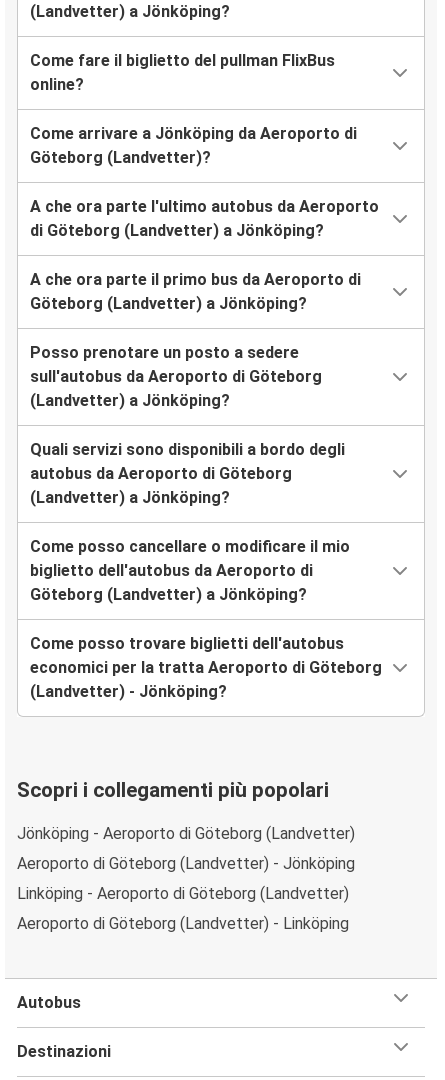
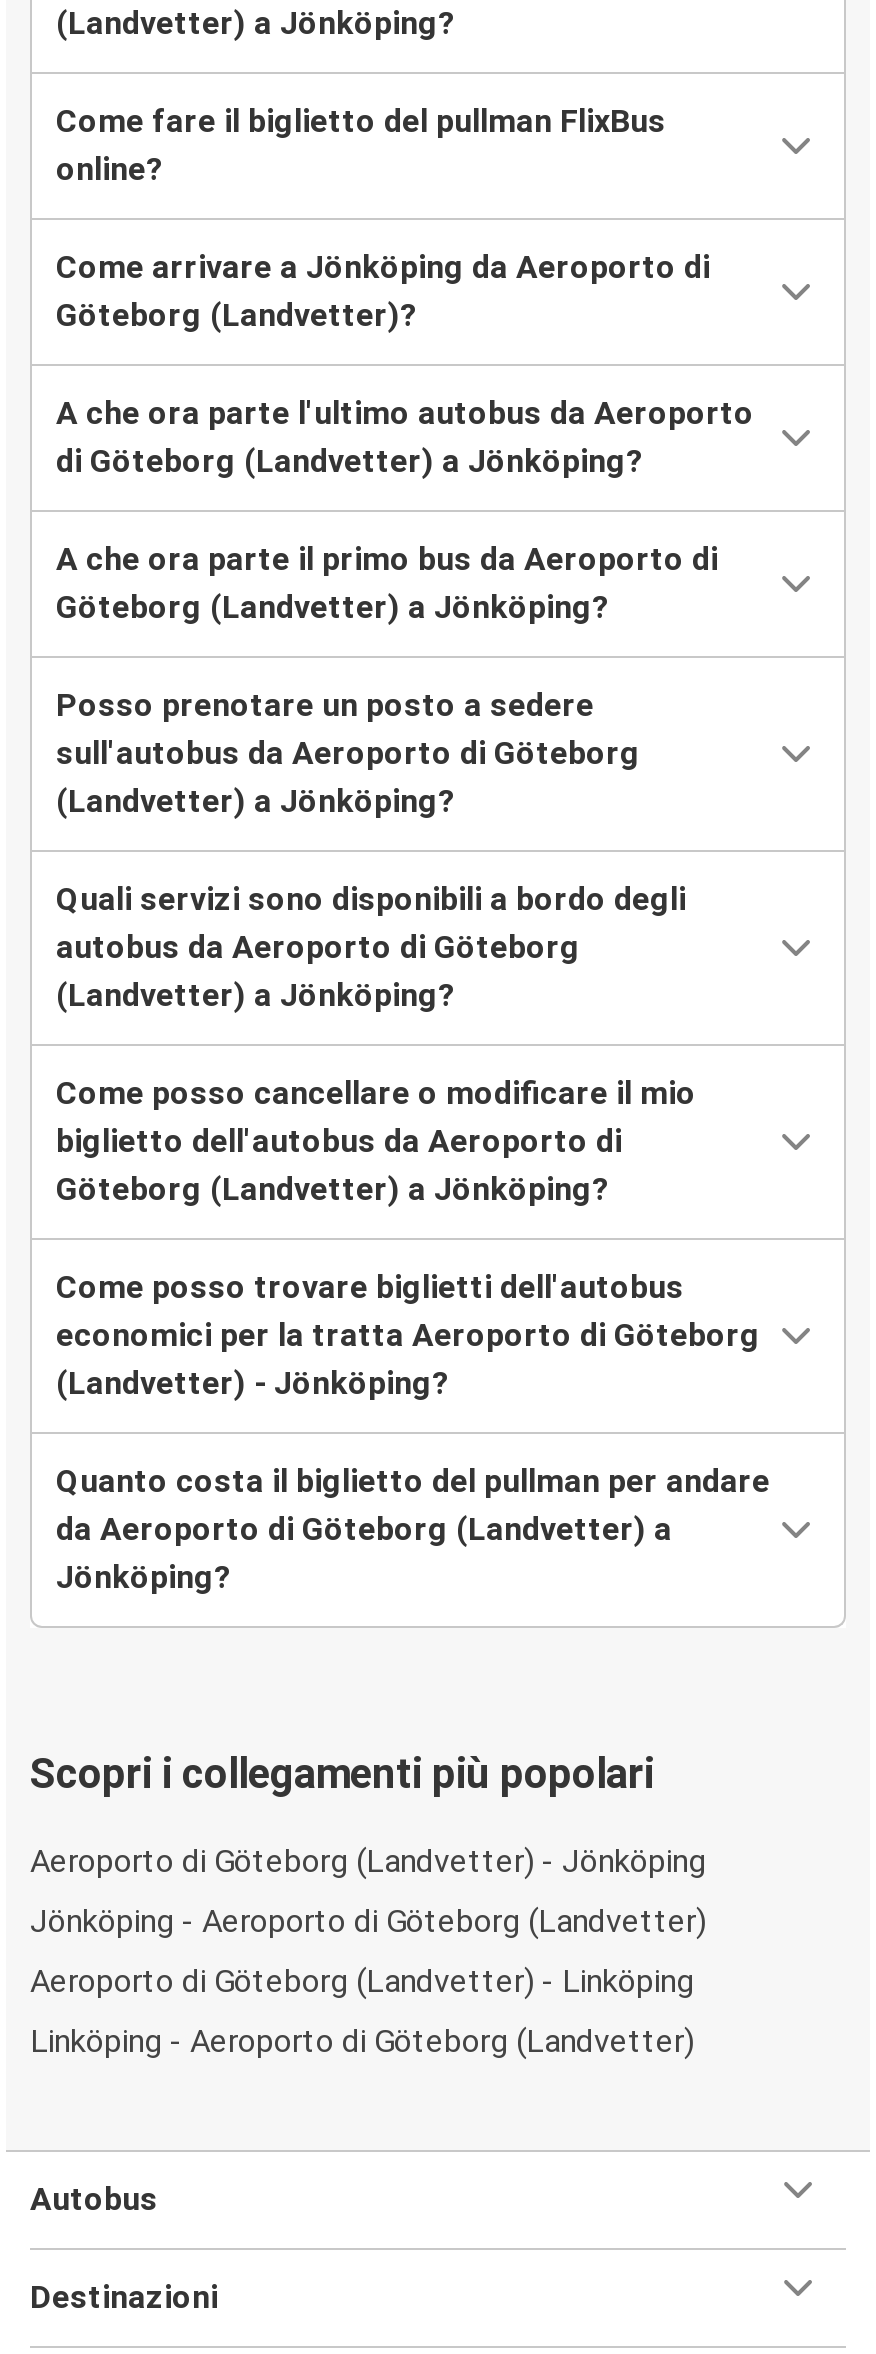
none -> [56,1463,770,1597] Quanto costa il biglietto del pullman per andare | da Aeroporto di Göteborg (Landvetter) a | Jönköping?
moved [17,823,355,842] -> [30,1901,706,1939]: Jönköping - Aeroporto di Göteborg (Landvetter)
moved [17,853,355,872] -> [30,1841,706,1879]: Aeroporto di Göteborg (Landvetter) - Jönköping
moved [17,883,349,902] -> [30,2021,694,2059]: Linköping - Aeroporto di Göteborg (Landvetter)
moved [17,913,349,932] -> [30,1961,694,1999]: Aeroporto di Göteborg (Landvetter) - Linköping

